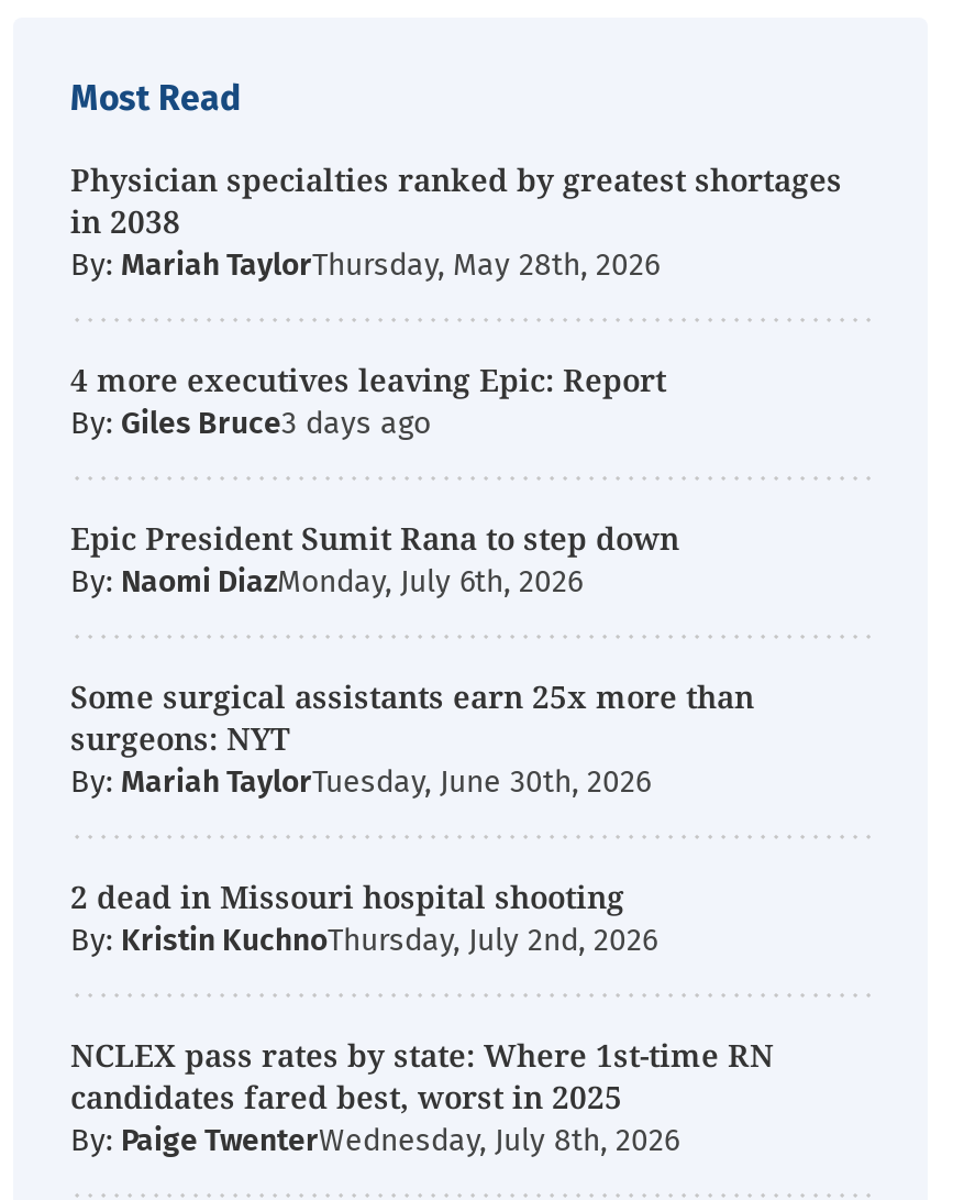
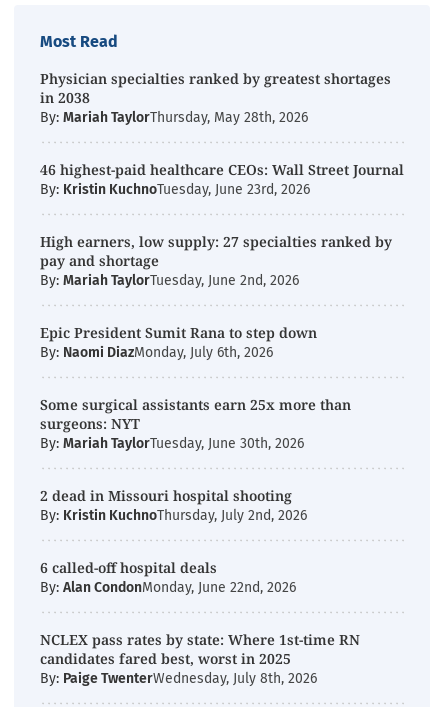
[70,359,666,442] 4 more executives leaving Epic: Report | By: Giles Bruce -> [40,160,404,289] 46 highest-paid healthcare CEOs: Wall Street Journal | By: Kristin KuchnoTuesday, June 23rd, 2026 | High earners, low supply: 27 specialties ranked by | pay and shortage | By: Mariah TaylorTuesday, June 2nd, 2026
none -> [40,558,296,596] 6 called-off hospital deals | By: Alan CondonMonday, June 22nd, 2026

